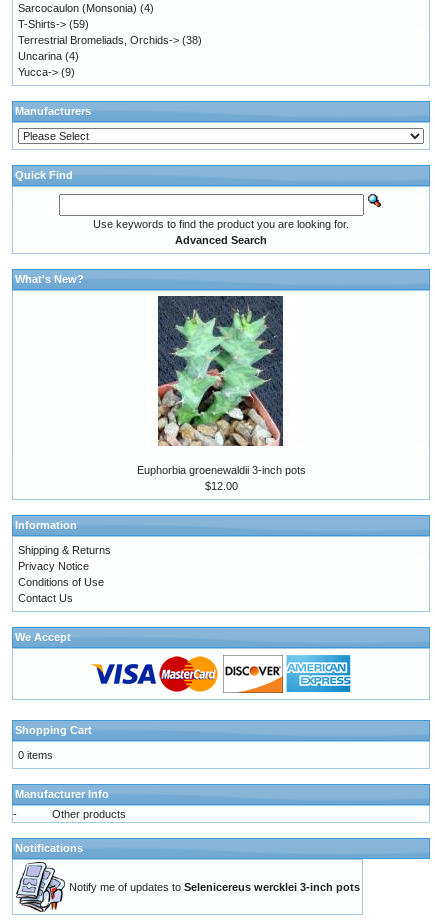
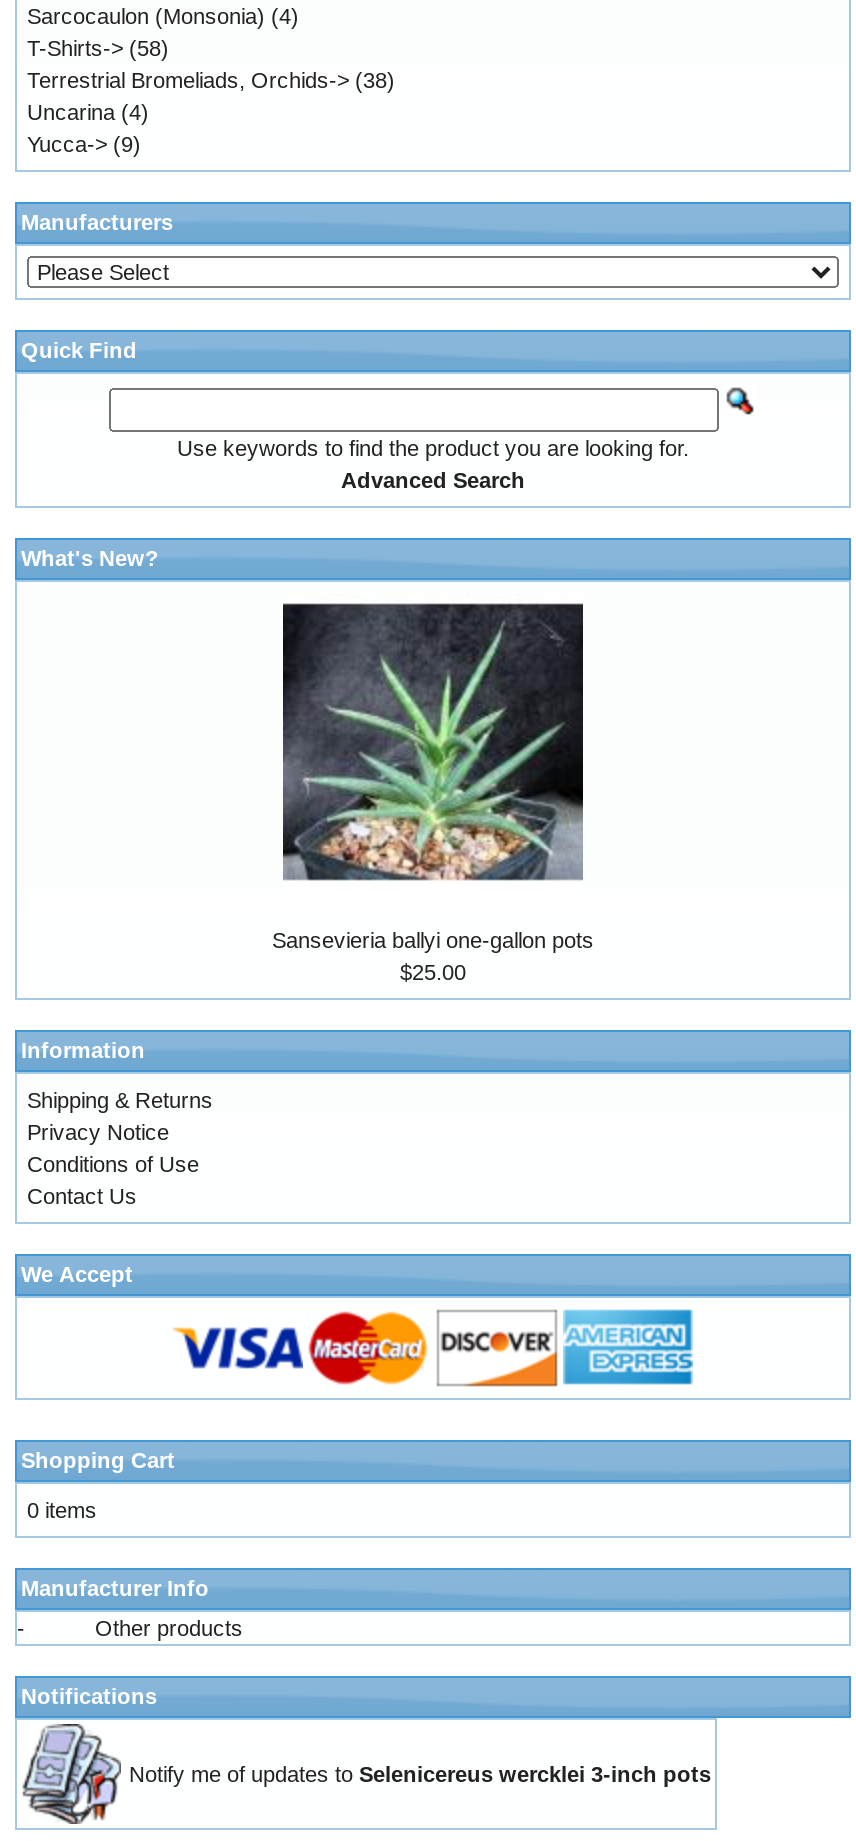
[18,18,89,30] T-Shirts-> (59) -> [27,36,169,60] T-Shirts-> (58)
[136,295,305,476] [image] | Euphorbia groenewaldii 3-inch pots -> [272,592,594,952] [image] | Sansevieria ballyi one-gallon pots
[204,480,237,492] $12.00 -> [400,960,466,984] $25.00

